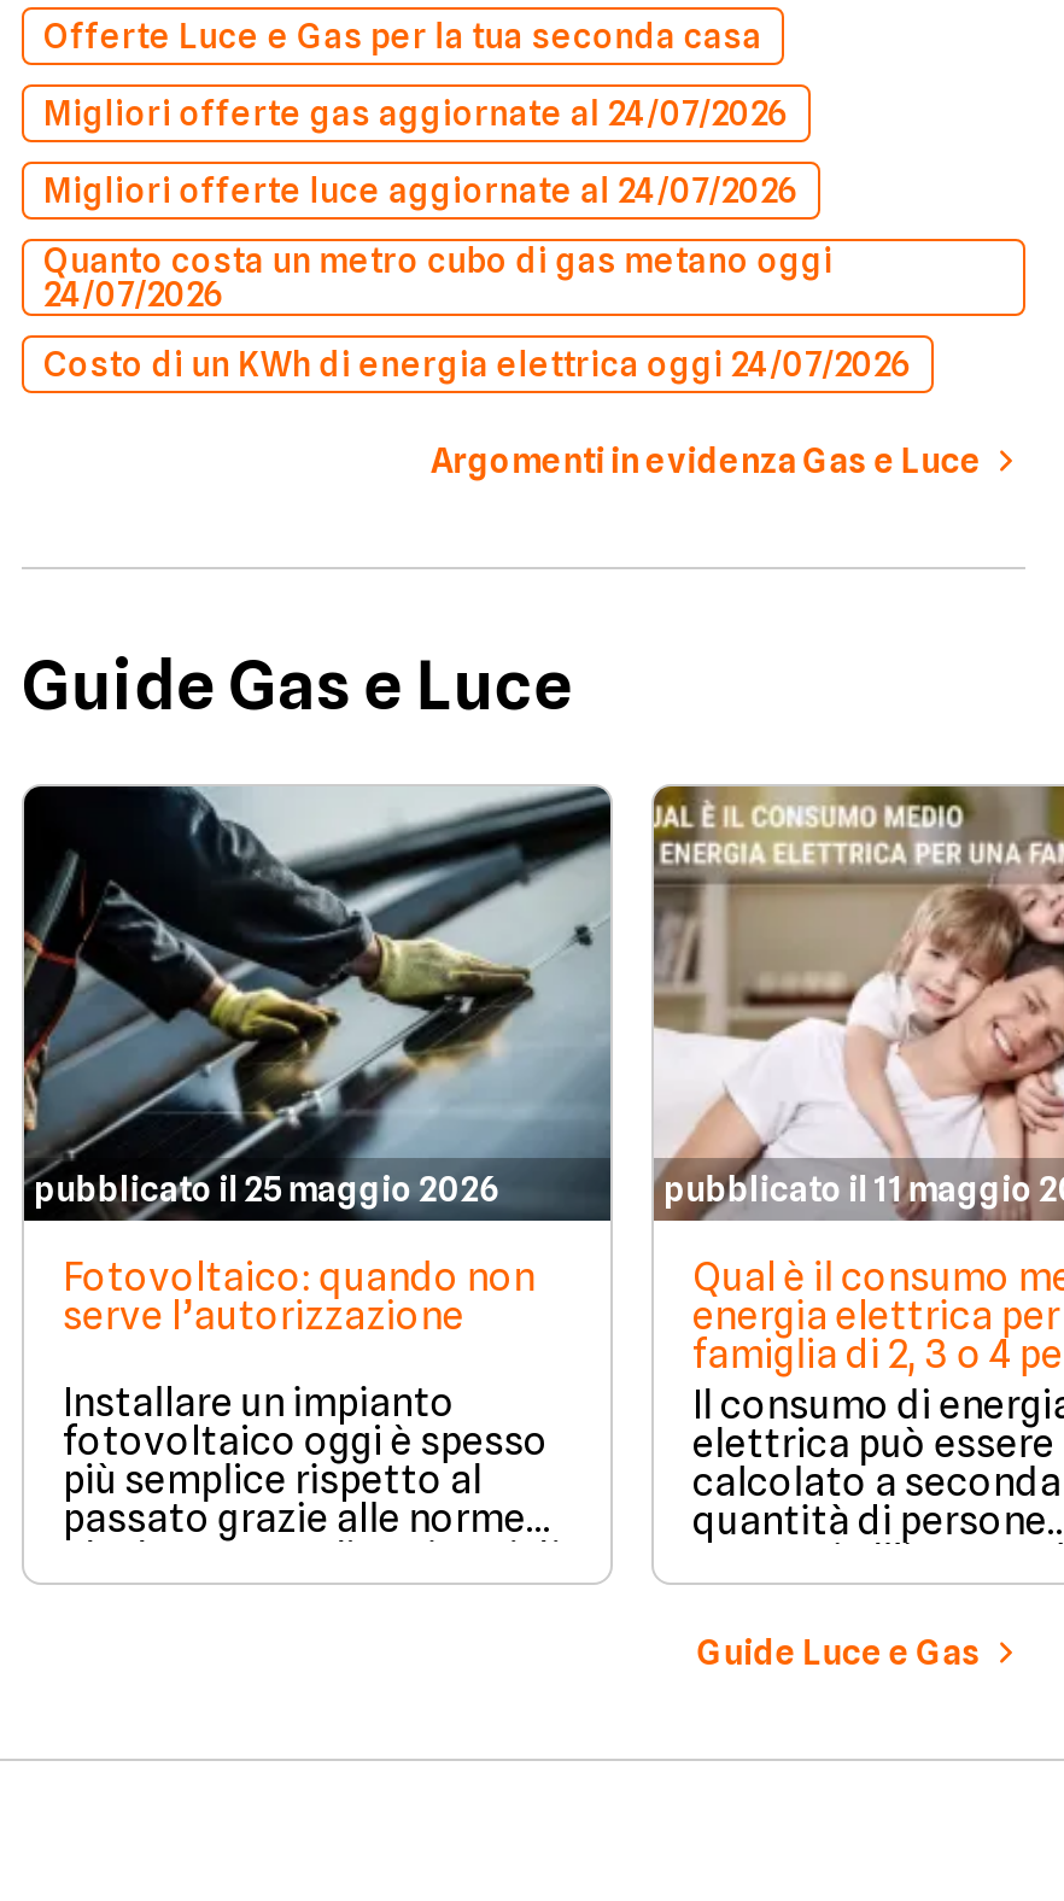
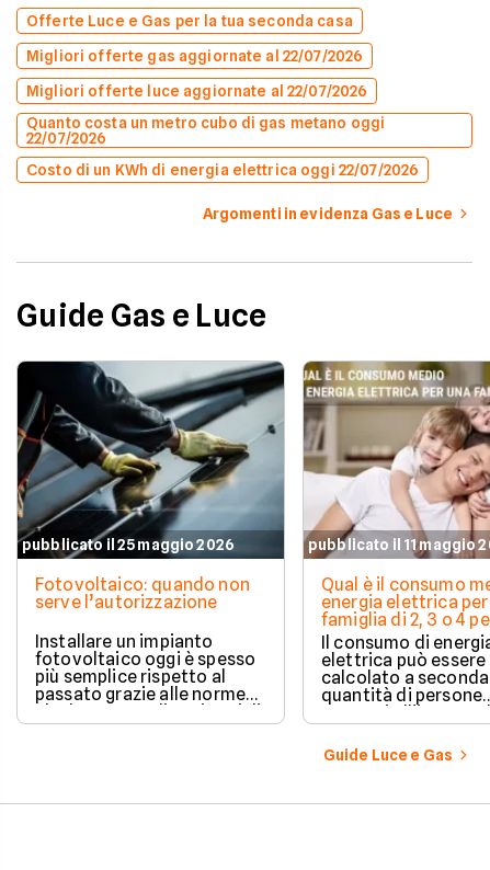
[43,94,790,133] Migliori offerte gas aggiornate al 24/07/2026 -> [26,47,363,65] Migliori offerte gas aggiornate al 22/07/2026
[43,171,800,210] Migliori offerte luce aggiornate al 24/07/2026 -> [26,82,368,100] Migliori offerte luce aggiornate al 22/07/2026
[43,275,225,314] 24/07/2026 -> [26,129,107,147] 22/07/2026
[43,345,913,384] Costo di un KWh di energia elettrica oggi 24/07/2026 -> [26,161,419,179] Costo di un KWh di energia elettrica oggi 22/07/2026

